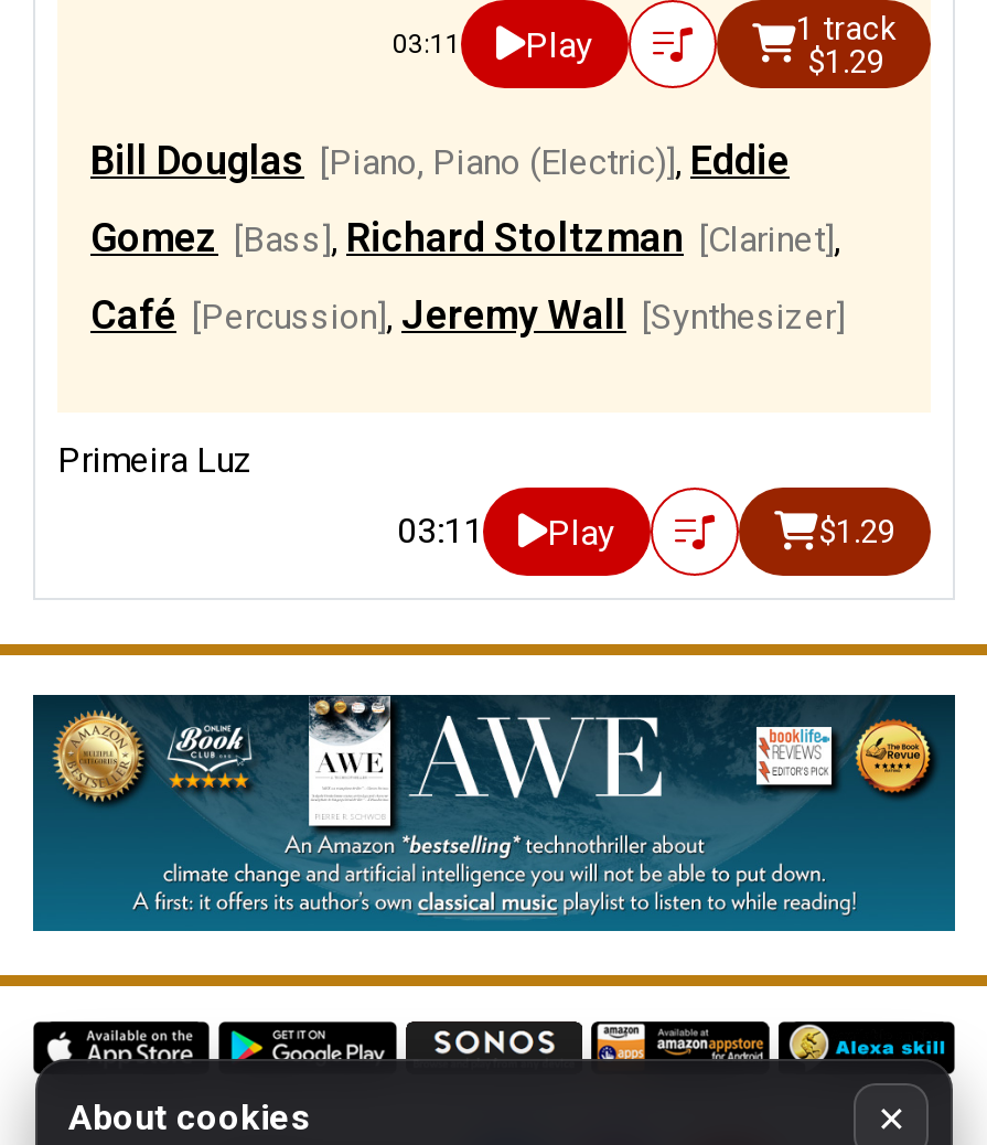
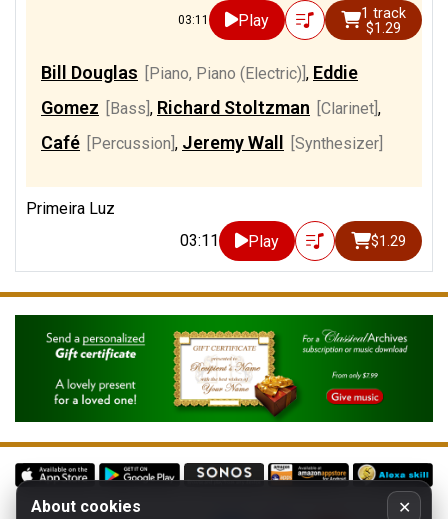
[31,693,957,933] [image] -> [14,314,434,423] [image]

